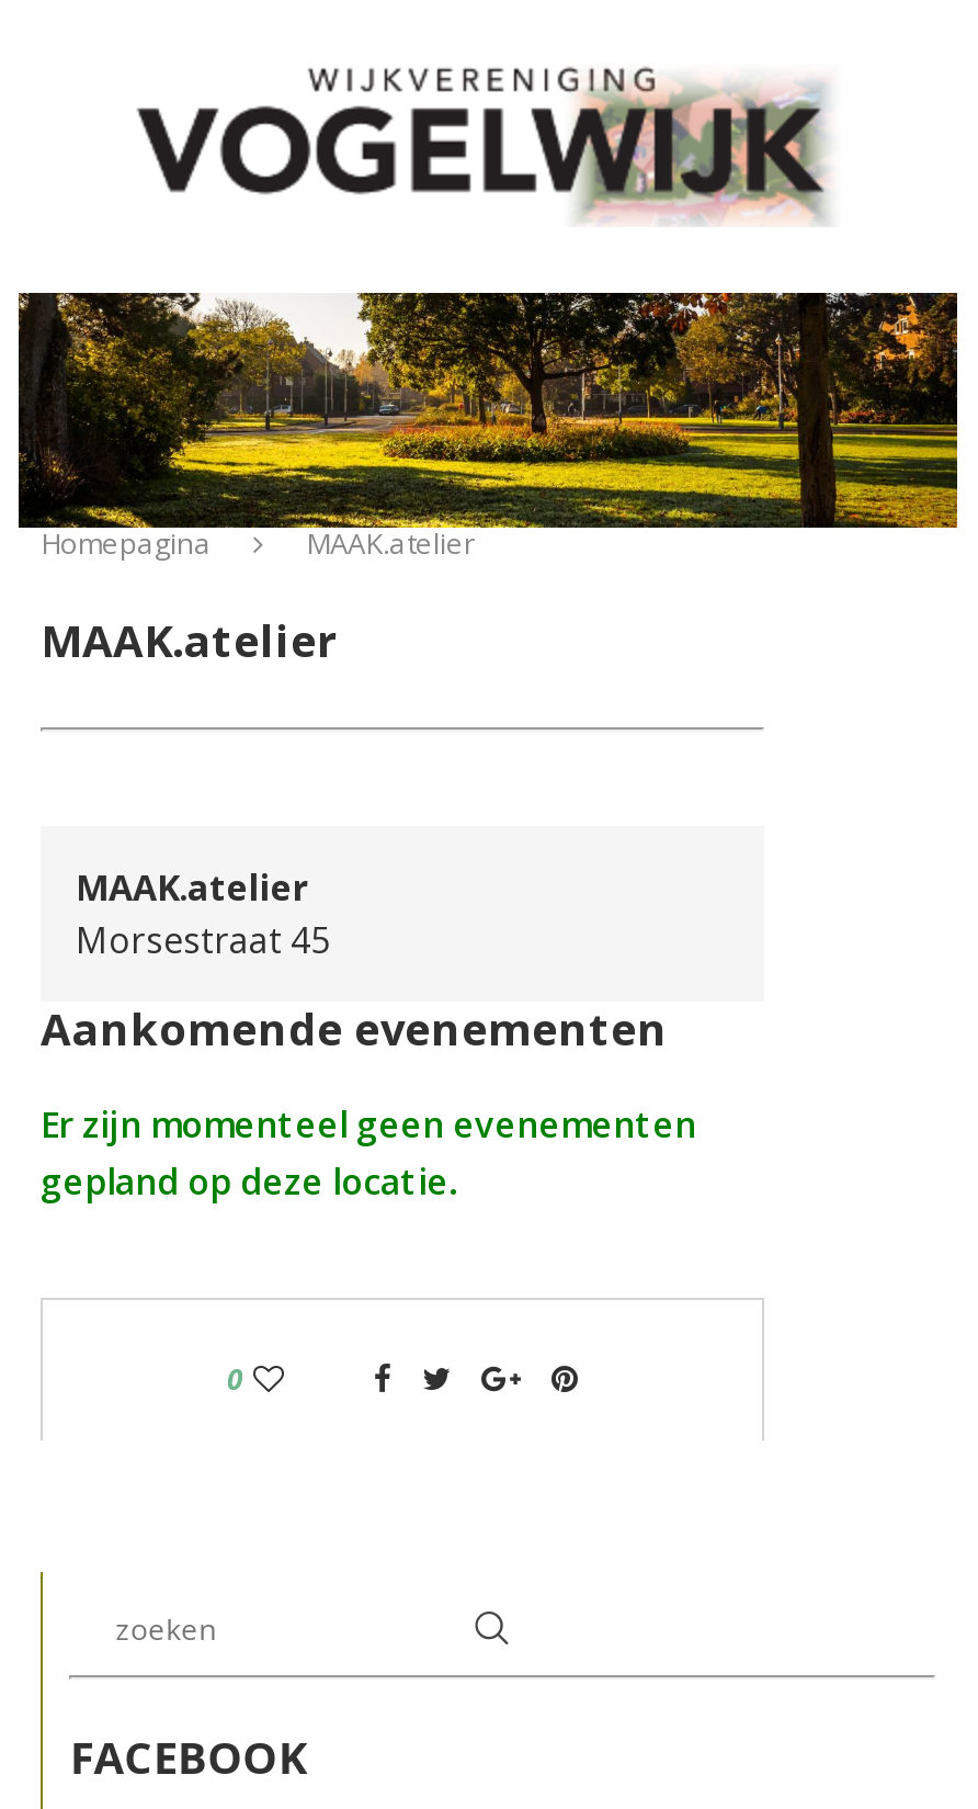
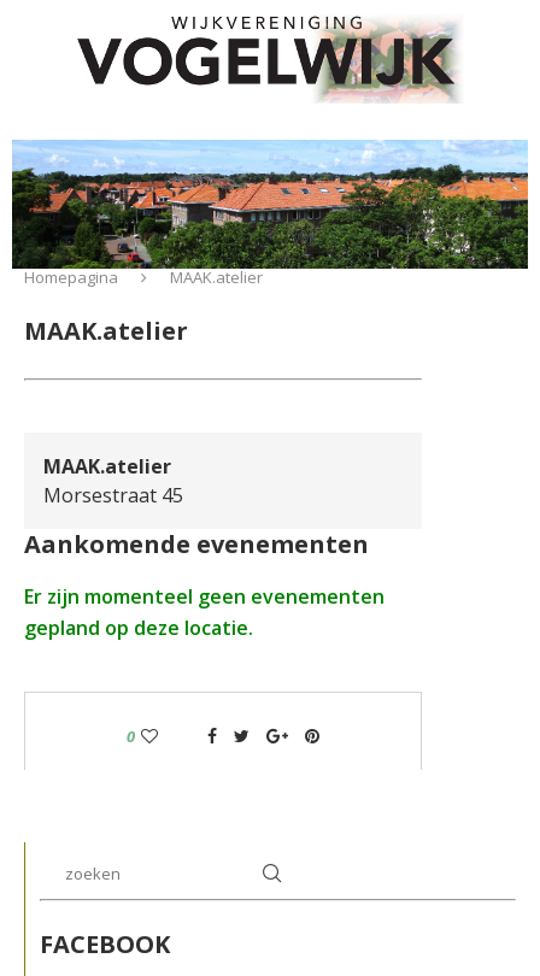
[16,291,959,530] [image] -> [11,140,529,270] [image]

